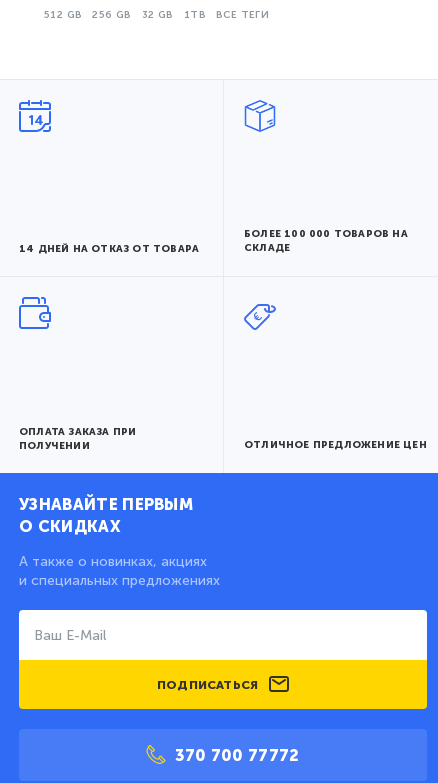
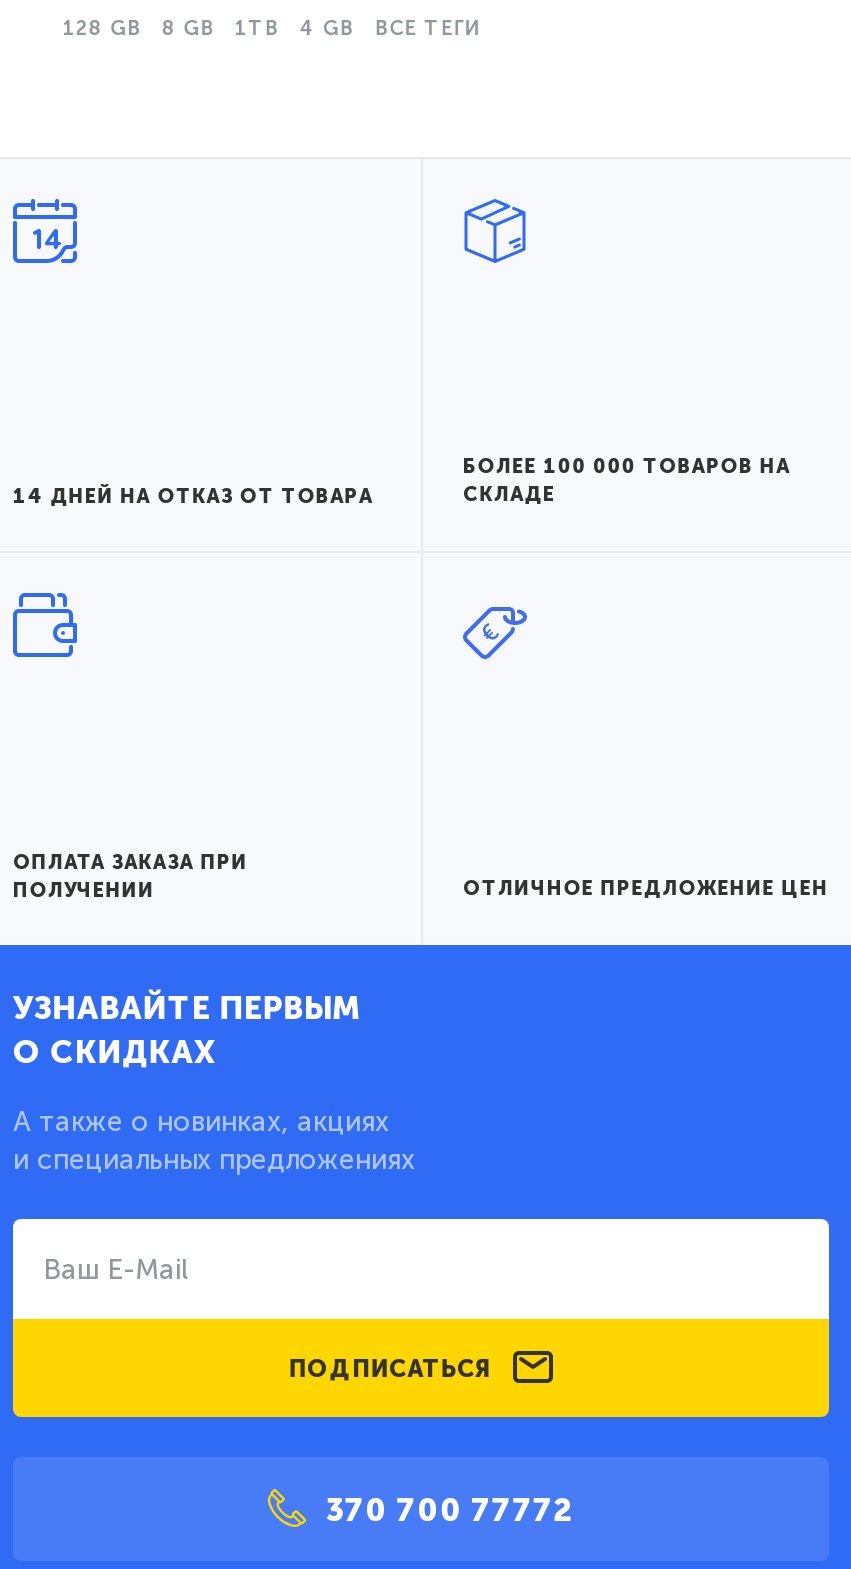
[44,9,174,21] 512 GB | 256 GB | 32 GB -> [63,17,215,41] 128 GB | 8 GB
none -> [299,17,355,41] 4 GB

